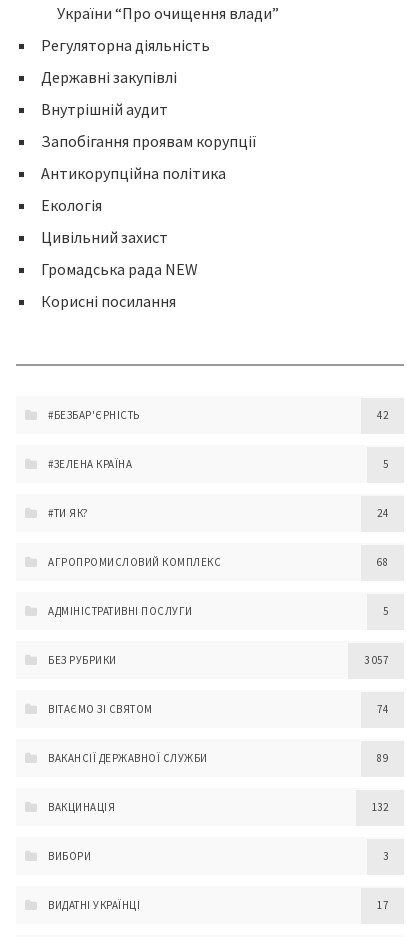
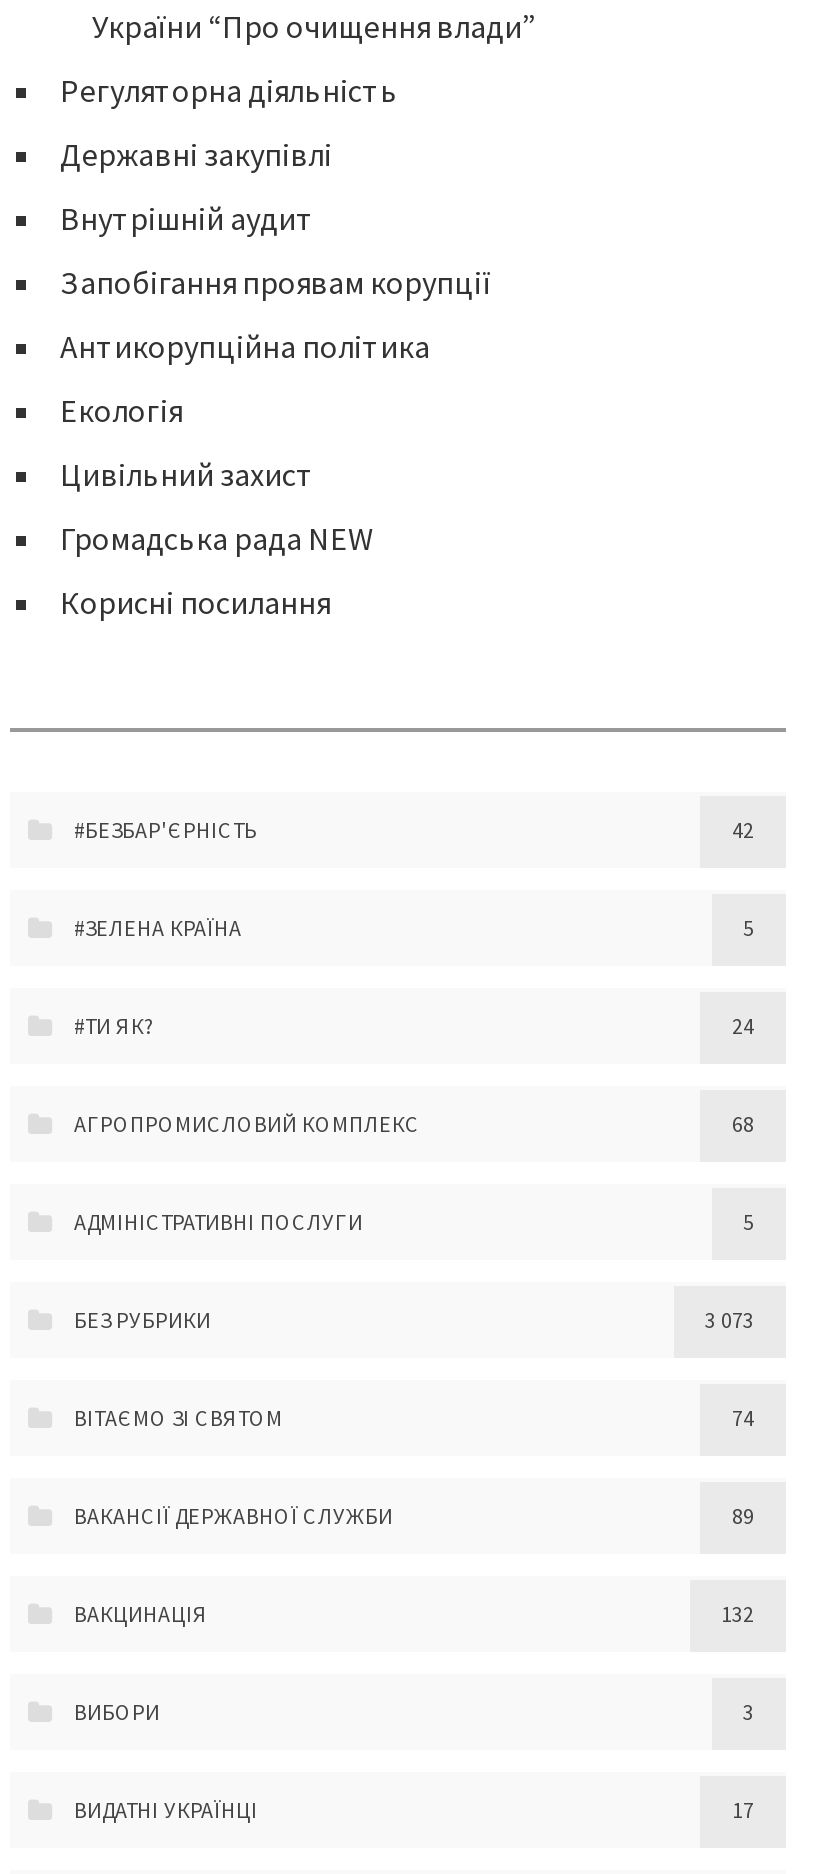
[363,653,388,667] 3 057 -> [705,1306,754,1334] 3 073

